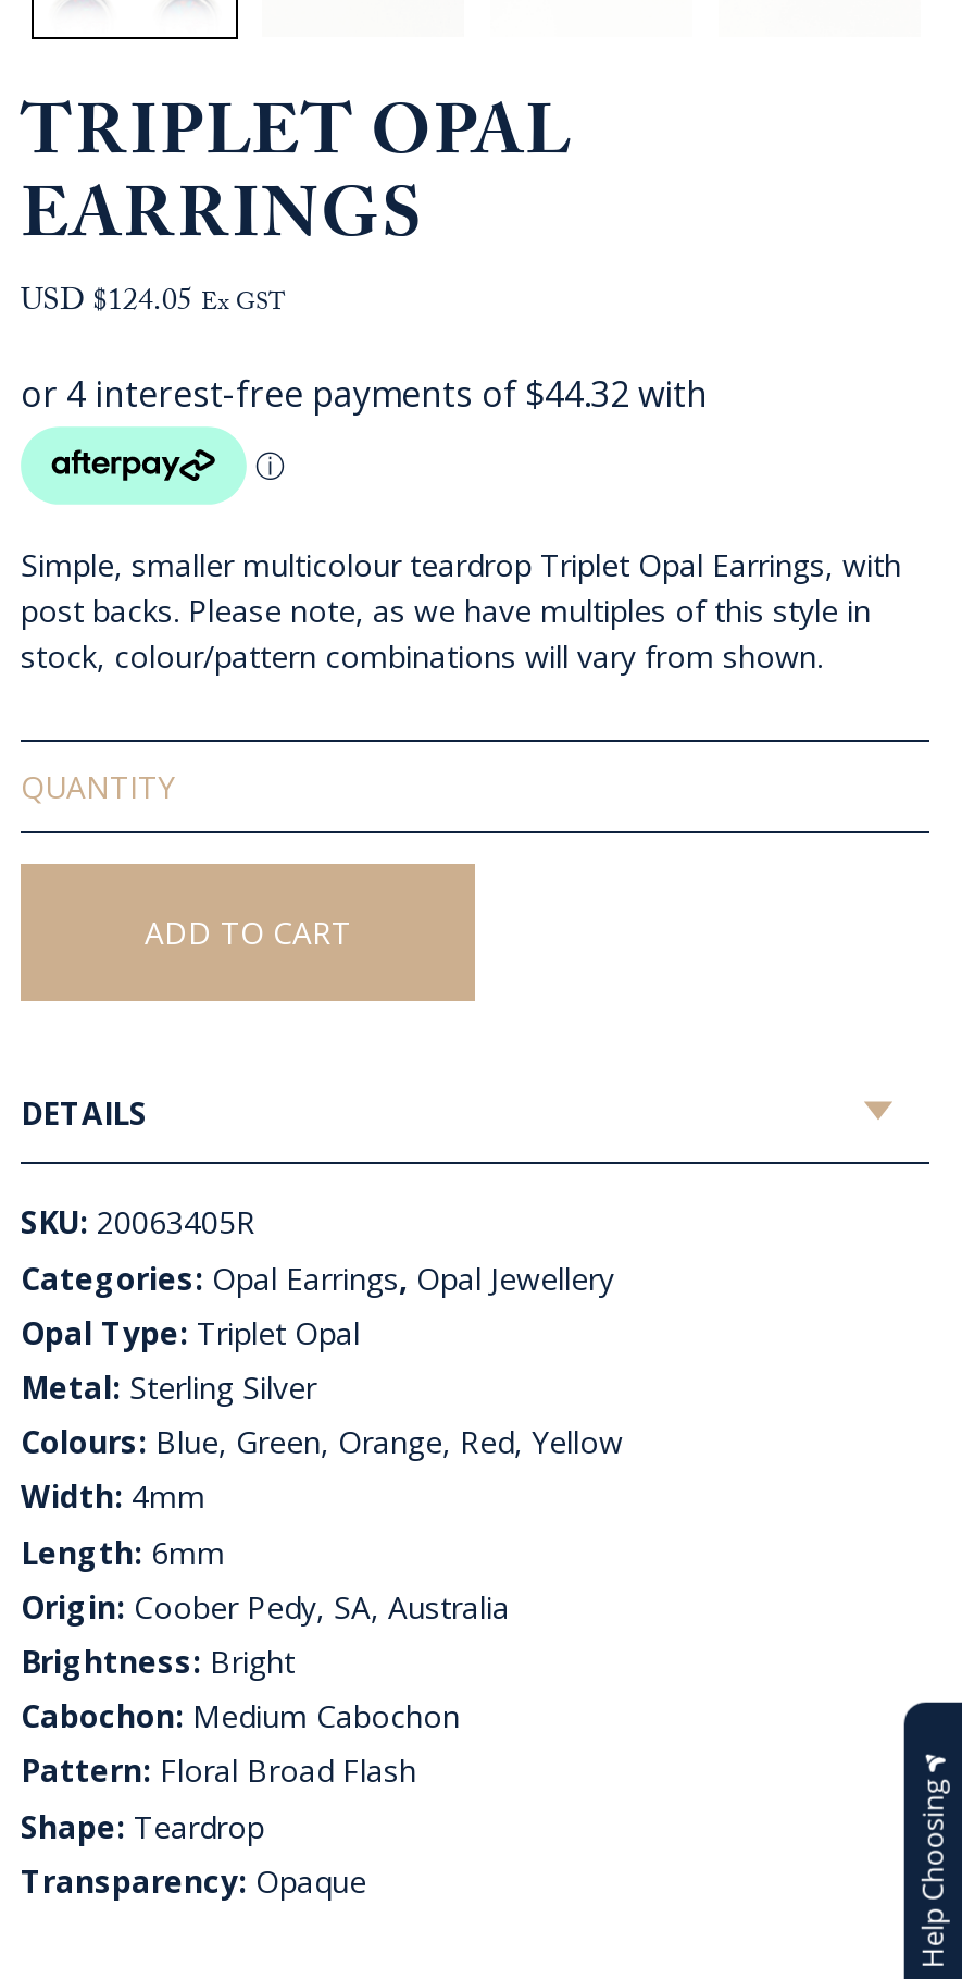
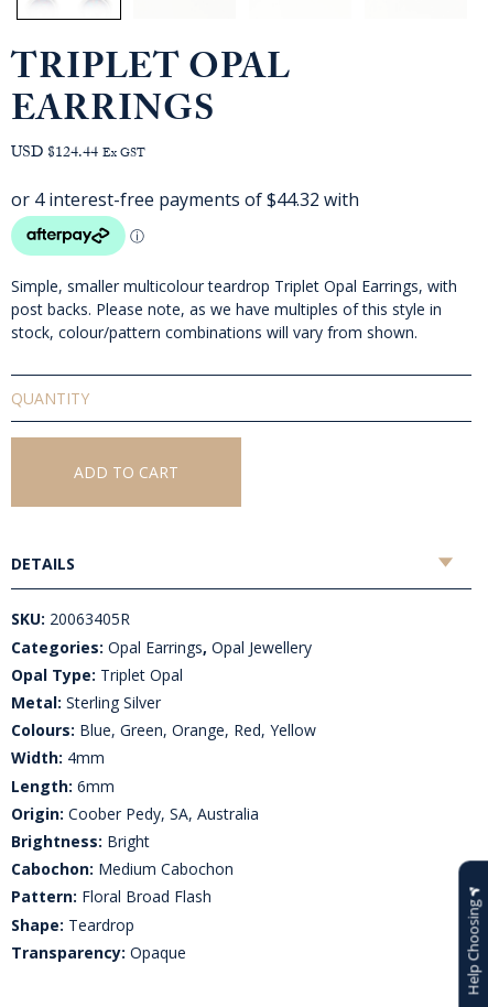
[21,279,286,331] USD $124.05 Ex GST -> [11,141,145,168] USD $124.44 Ex GST

